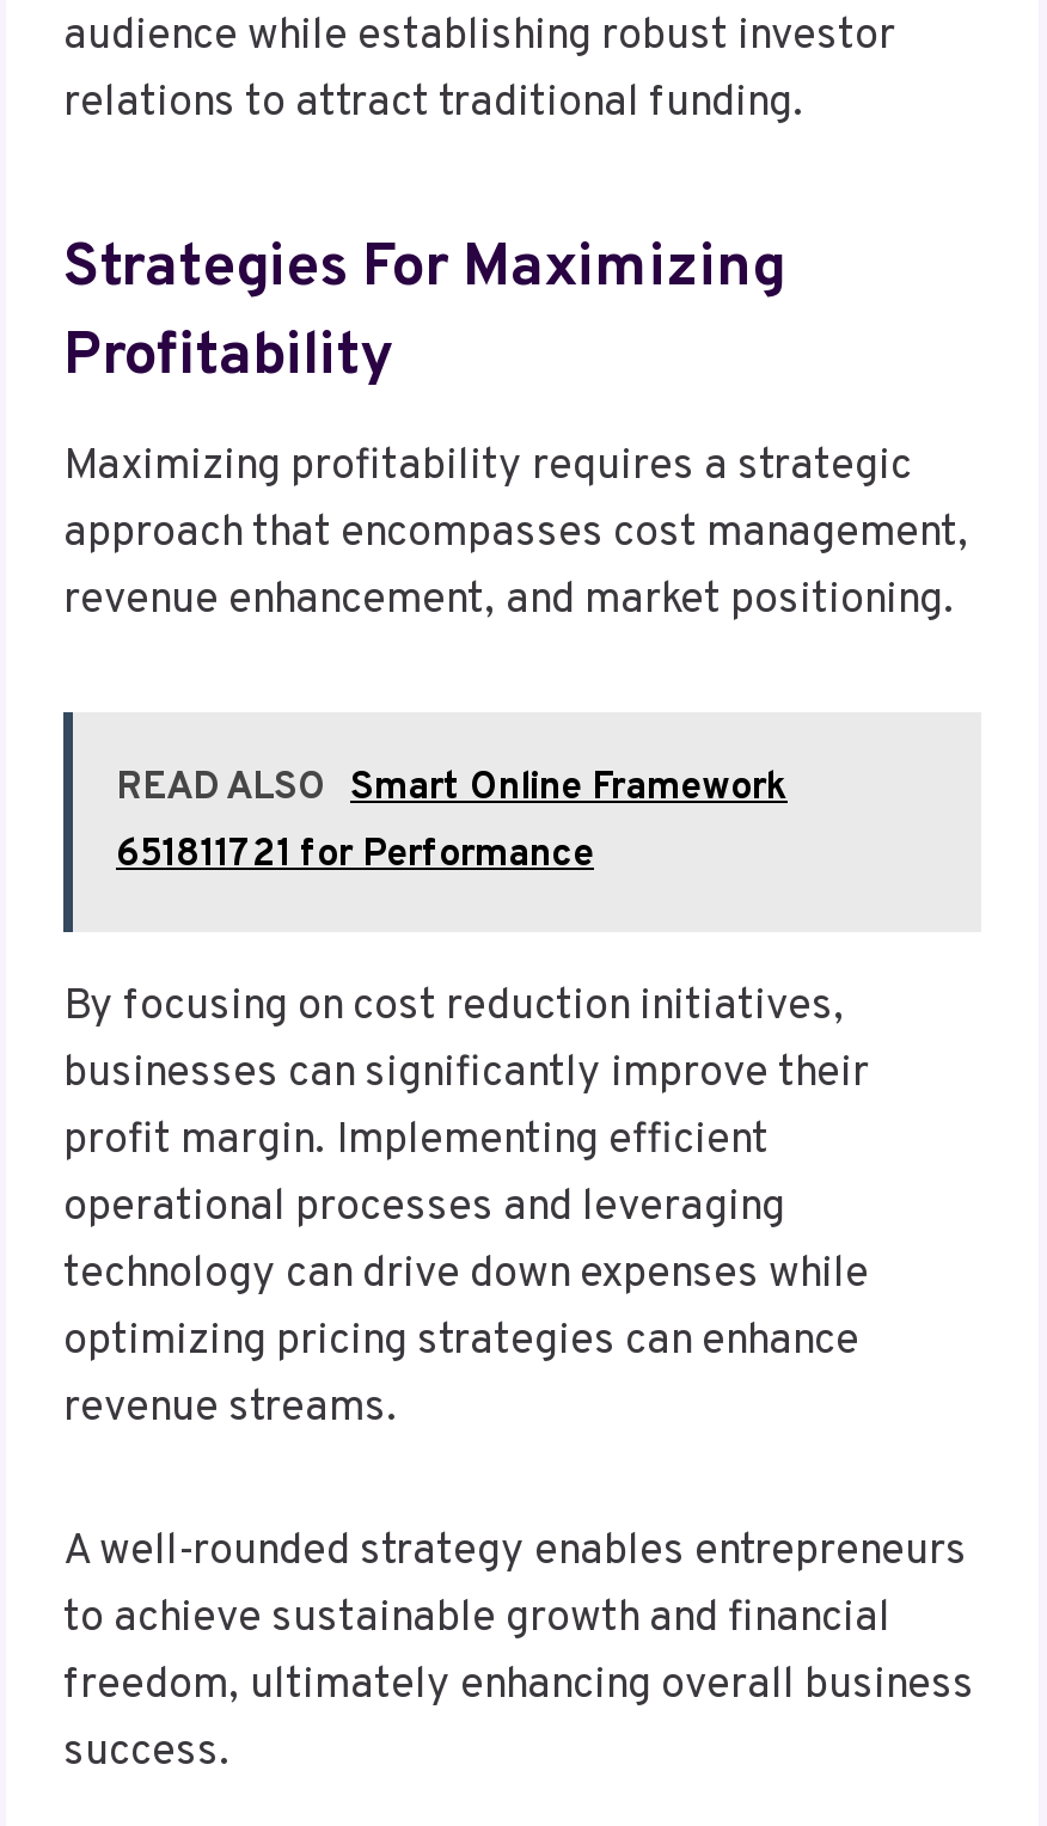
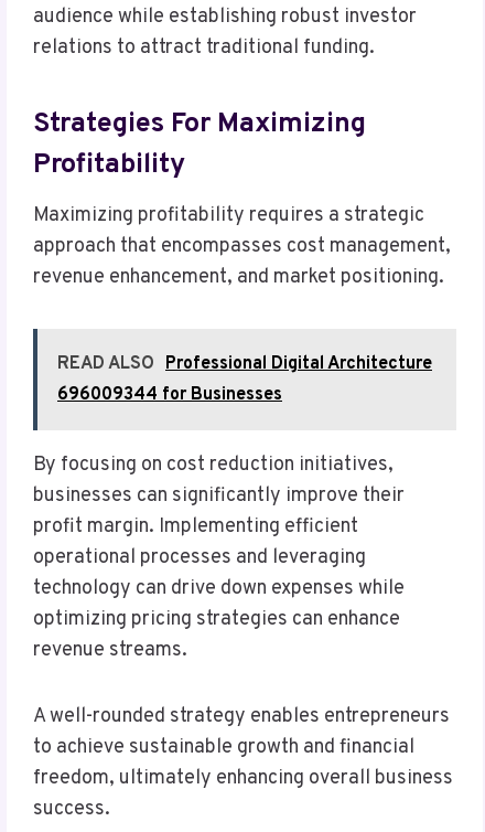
[116,764,788,811] READ ALSO Smart Online Framework -> [57,353,432,375] READ ALSO Professional Digital Architecture
[116,831,594,878] 651811721 for Performance -> [57,383,282,406] 696009344 for Businesses

